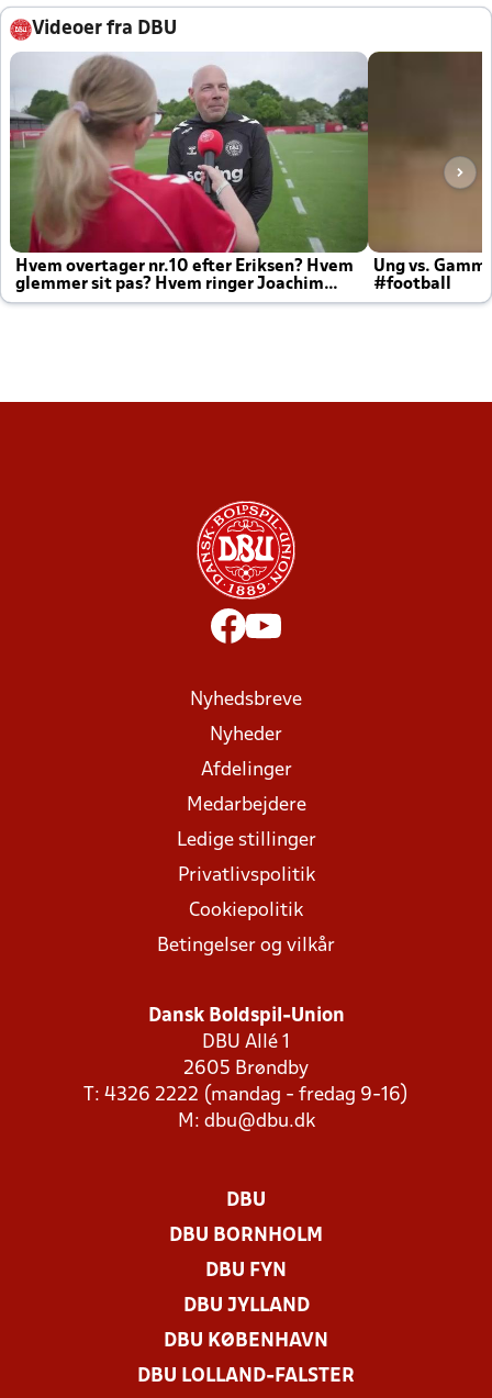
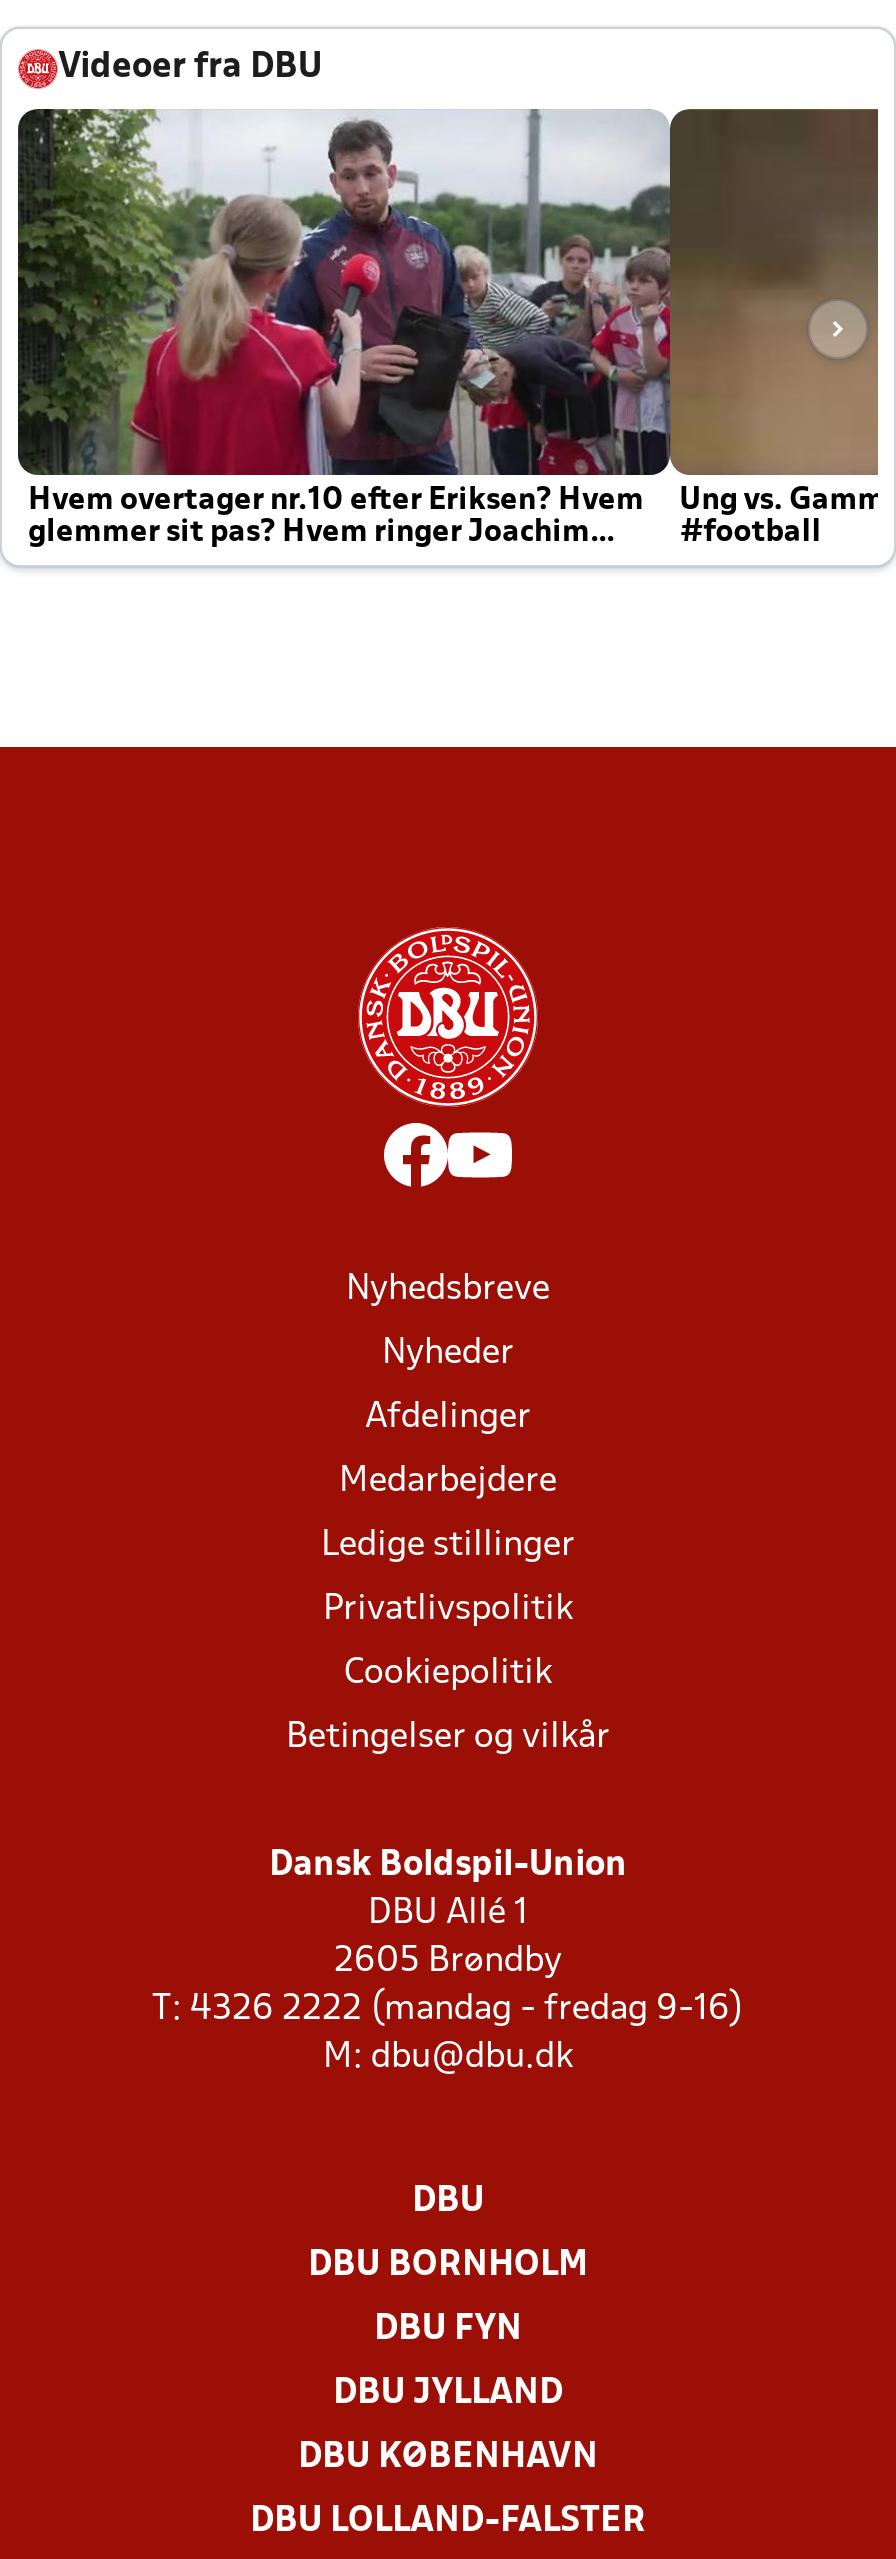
[9,52,368,254] [image] -> [16,107,672,477] [image]

